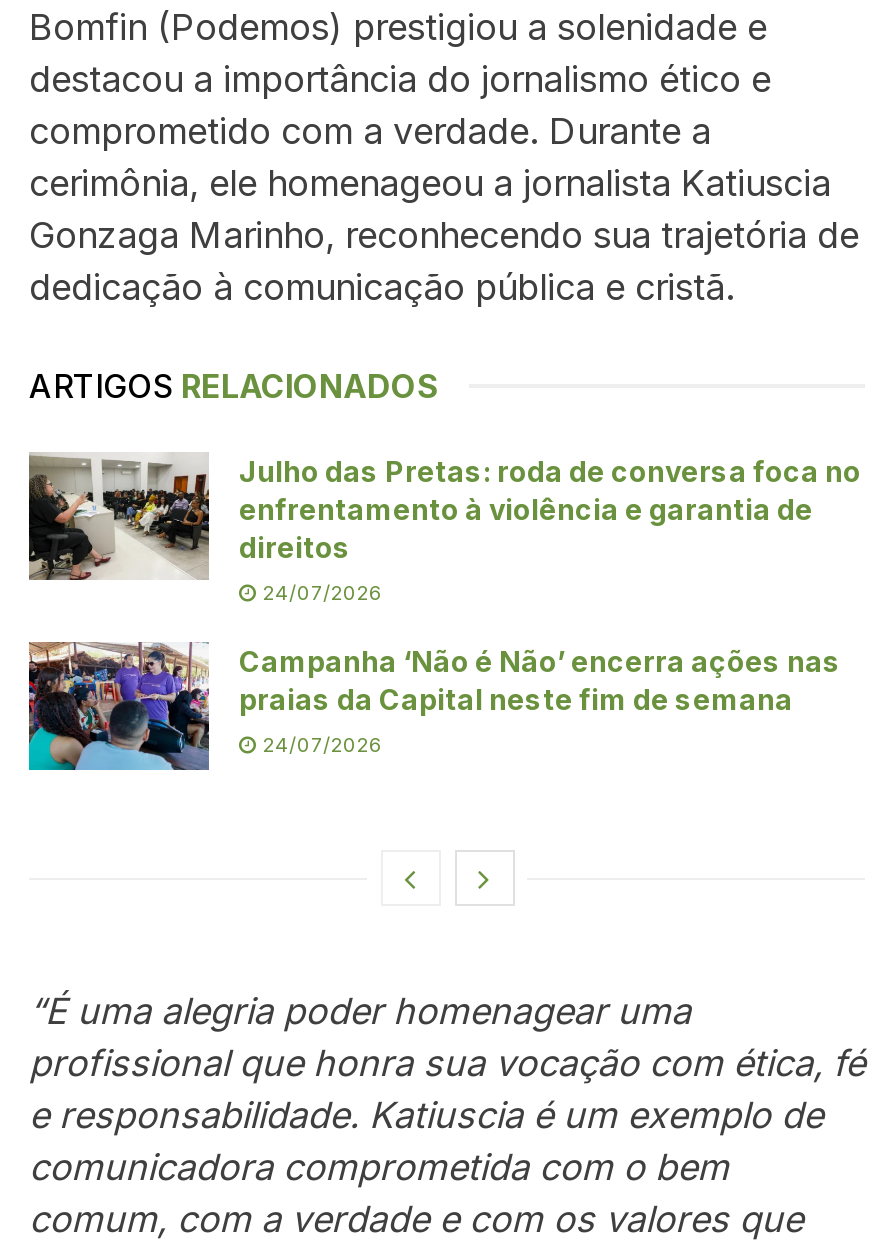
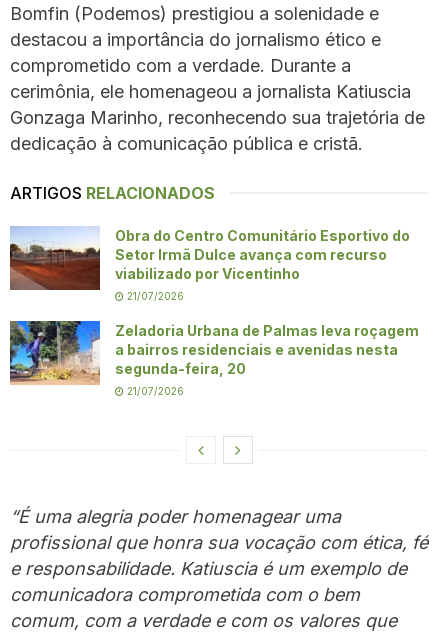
[27,452,861,580] [image] | Julho das Pretas: roda de conversa foca no | enfrentamento à violência e garantia de | direitos -> [9,226,410,291] [image] | Obra do Centro Comunitário Esportivo do | Setor Irmã Dulce avança com recurso | viabilizado por Vicentinho
[257,580,383,604] 24/07/2026 -> [124,290,184,302] 21/07/2026
[27,640,841,772] [image] | Campanha ‘Não é Não’ encerra ações nas | praias da Capital neste fim de semana -> [9,320,419,386] [image] | Zeladoria Urbana de Palmas leva roçagem | a bairros residenciais e avenidas nesta | segunda-feira, 20
[257,732,383,756] 24/07/2026 -> [124,385,184,397] 21/07/2026

